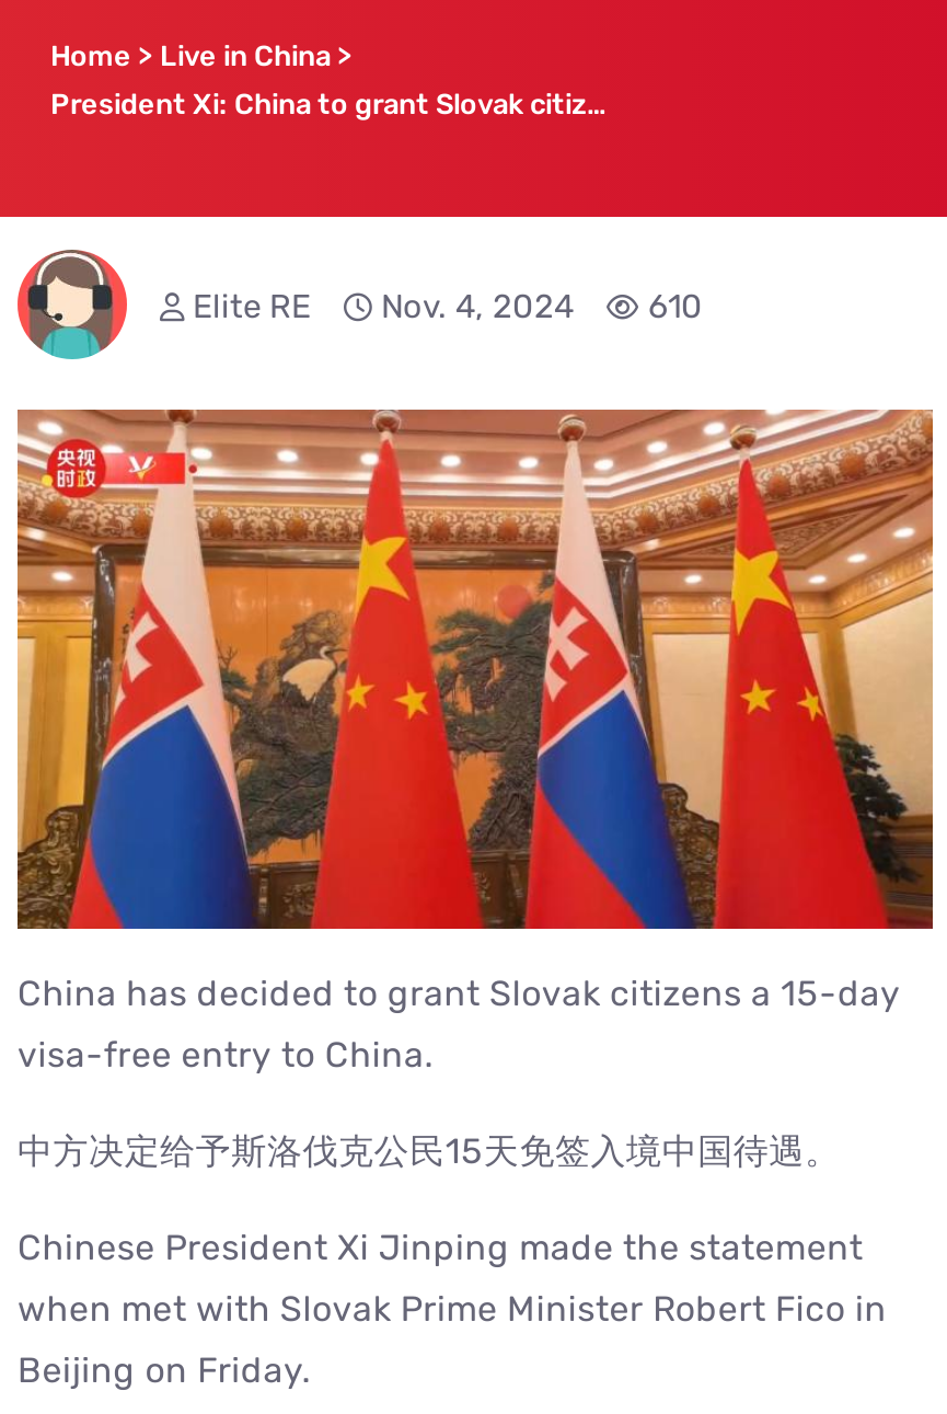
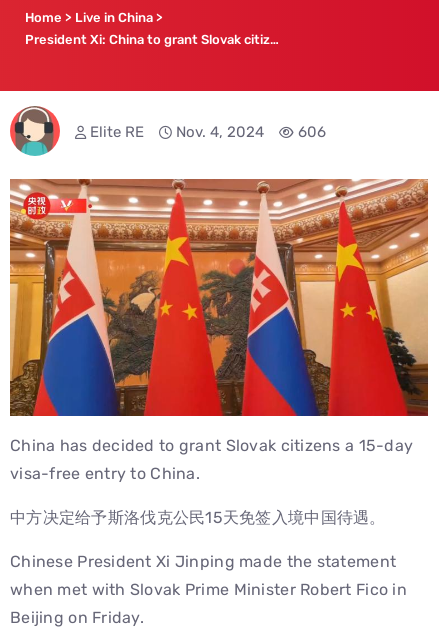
[193,287,703,326] Elite RE Nov. 4, 2024 610 -> [90,123,326,141] Elite RE Nov. 4, 2024 606

